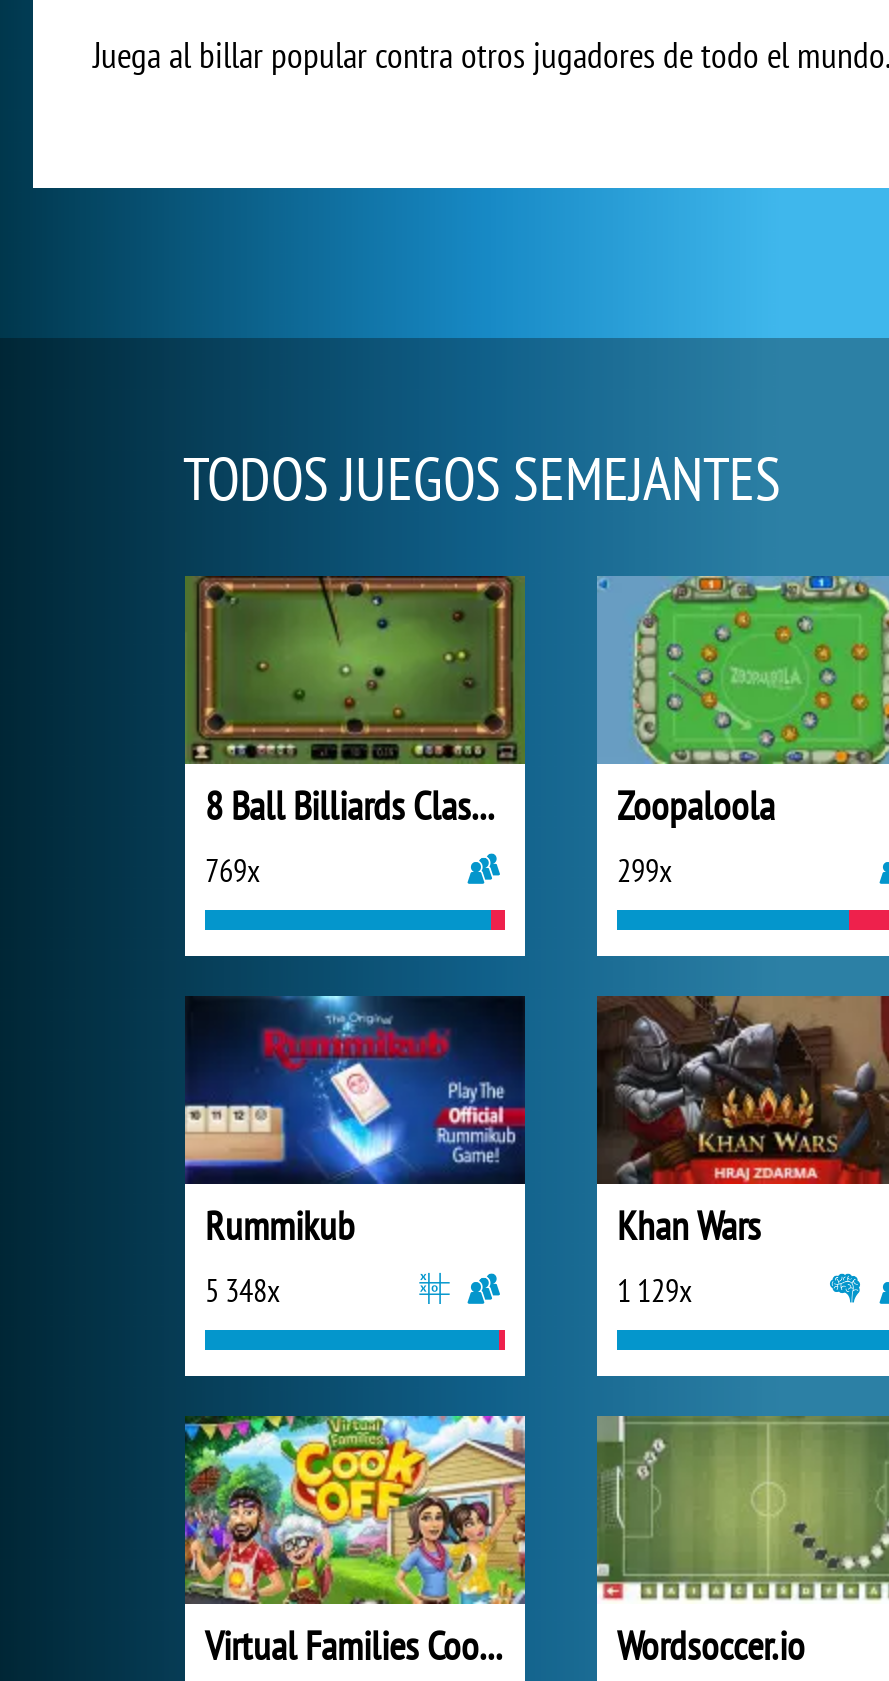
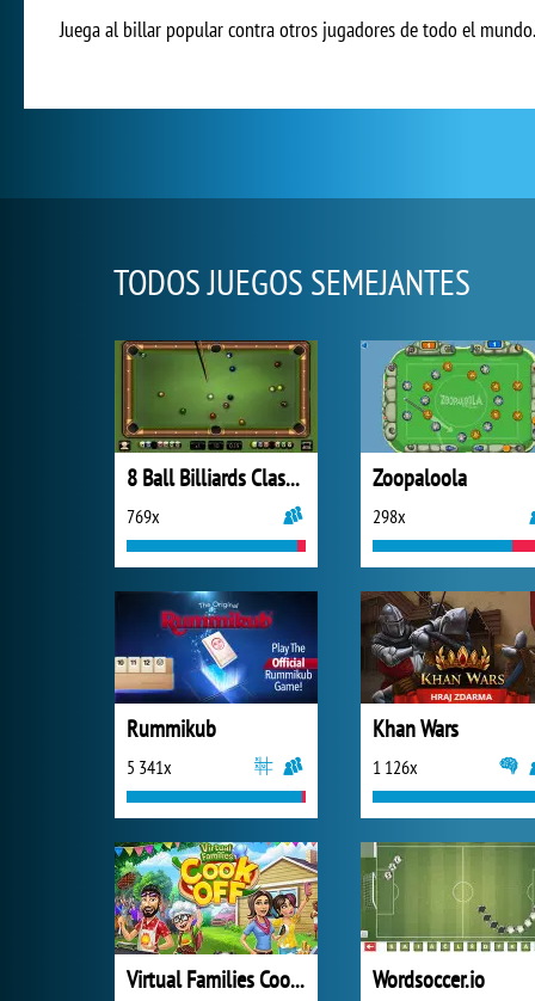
[617,850,673,890] 299x -> [373,504,406,528] 298x
[205,1270,281,1310] 5 348x -> [127,755,172,779] 5 341x
[617,1270,693,1310] 1 129x -> [373,755,418,779] 1 126x

